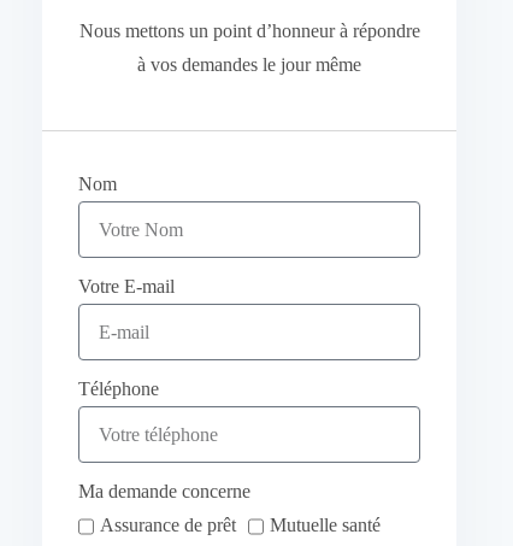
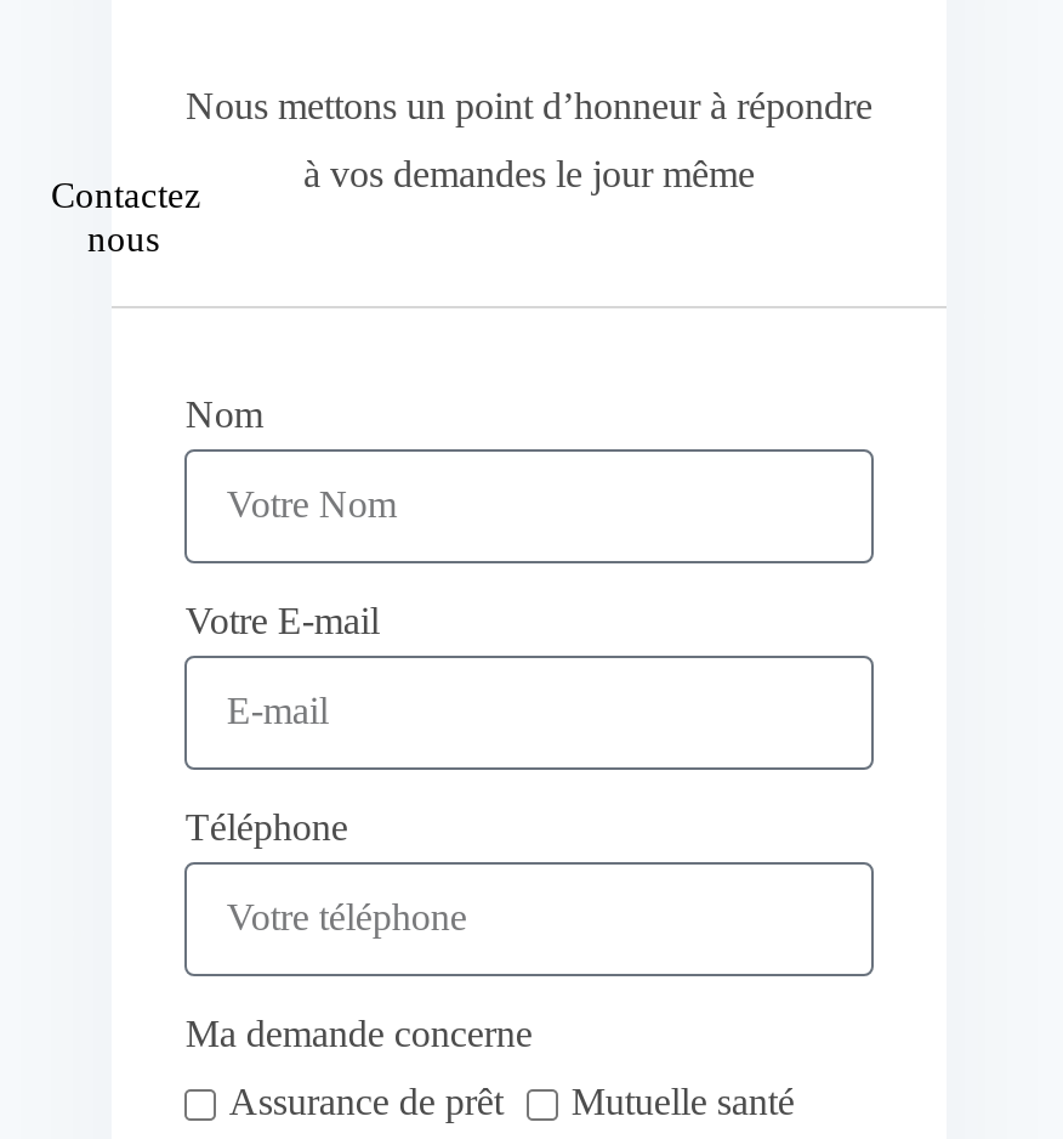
none -> [52,174,202,256] Contactez | nous

